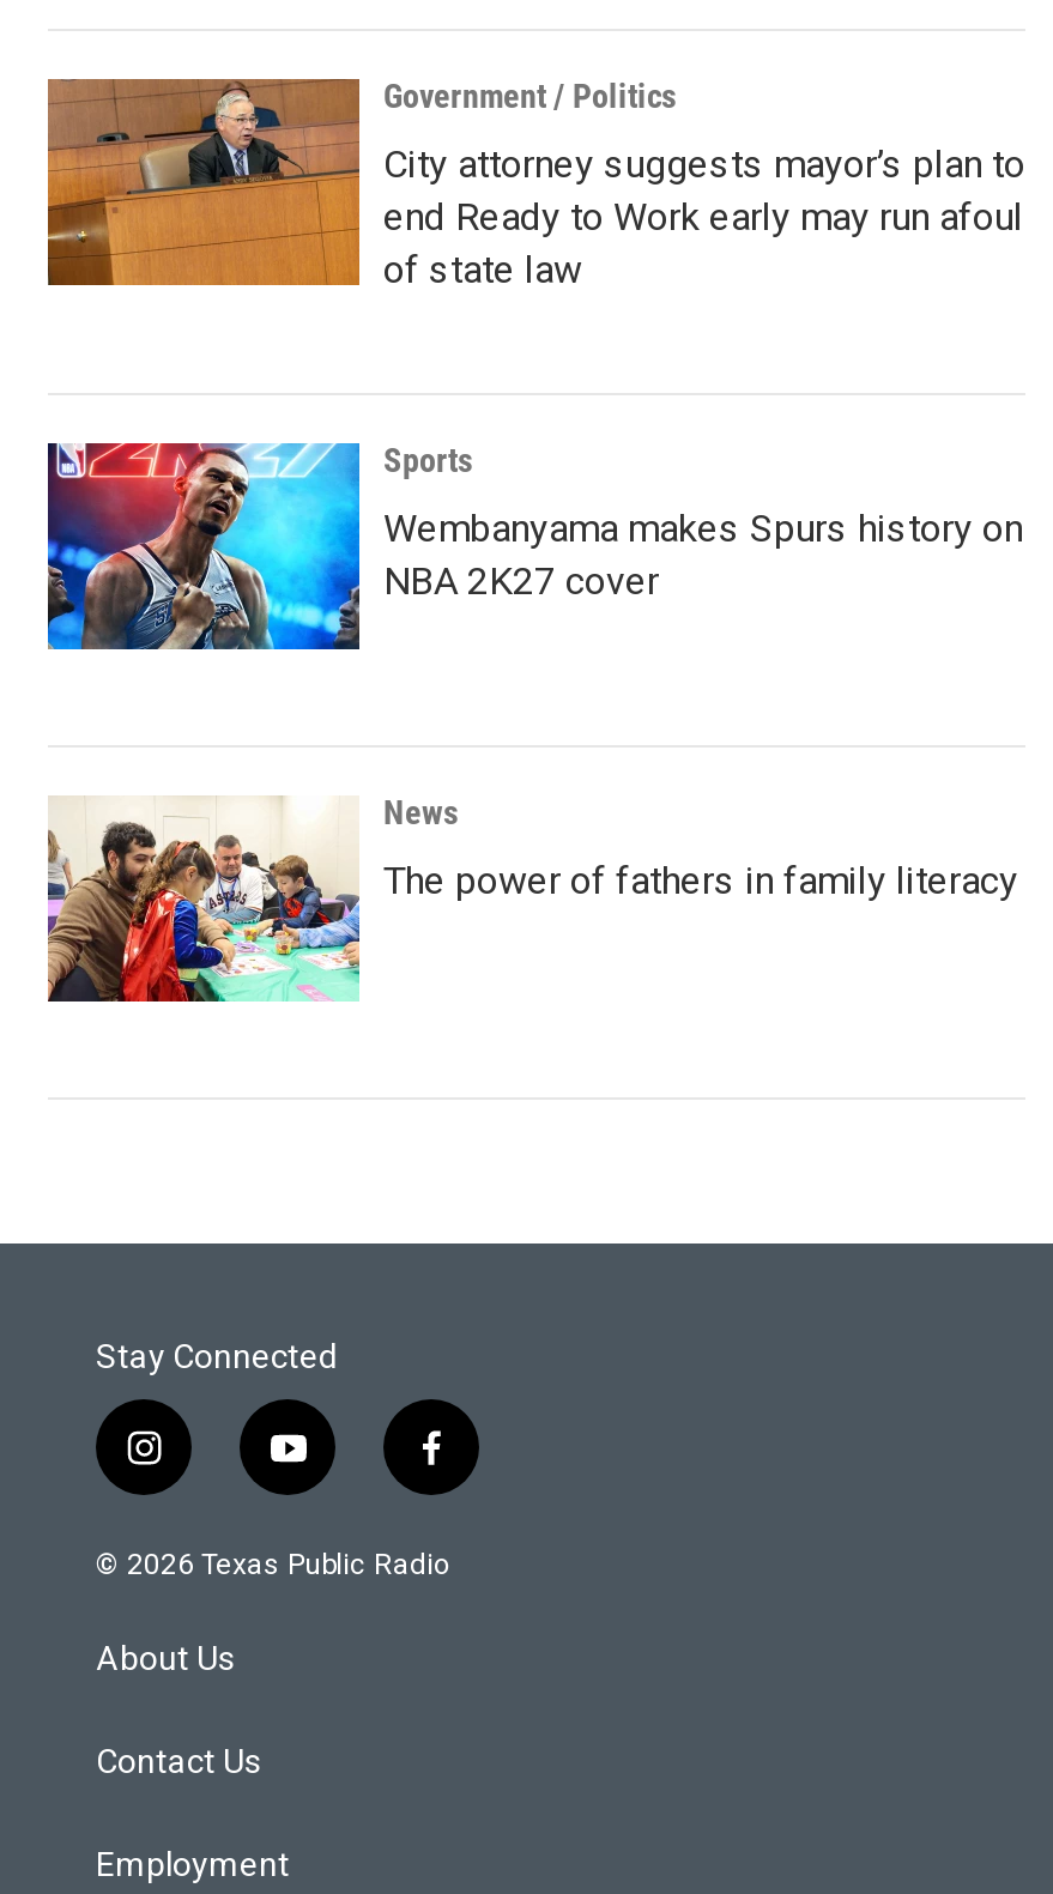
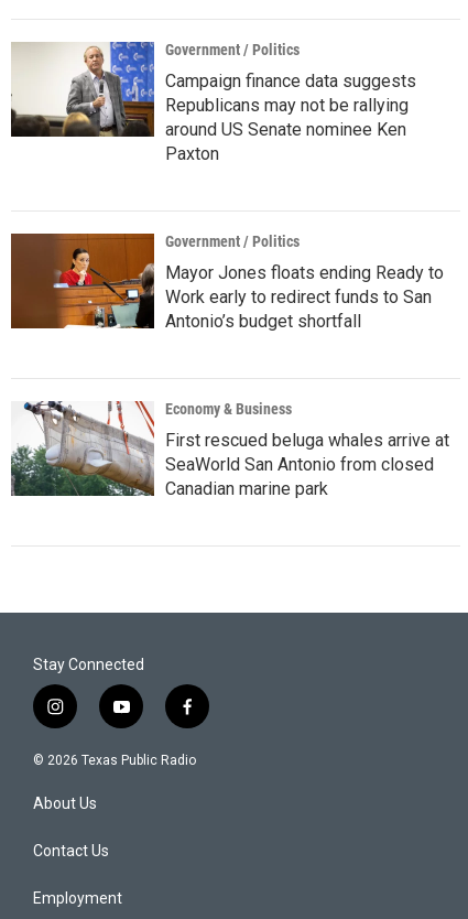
[46,77,1025,292] [image] | City attorney suggests mayor’s plan to | end Ready to Work early may run afoul | of state law -> [10,41,416,164] [image] | Campaign finance data suggests | Republicans may not be rallying | around US Senate nominee Ken | Paxton
[46,441,472,652] [image] | Sports -> [10,233,300,329] [image] | Government / Politics
[383,506,1023,604] Wembanyama makes Spurs history on | NBA 2K27 cover -> [165,262,444,332] Mayor Jones floats ending Ready to | Work early to redirect funds to San | Antonio’s budget shortfall
[46,793,458,1004] [image] | News -> [10,400,292,497] [image] | Economy & Business
[383,858,1018,903] The power of fathers in family literacy -> [165,430,449,499] First rescued beluga whales arrive at | SeaWorld San Antonio from closed | Canadian marine park

